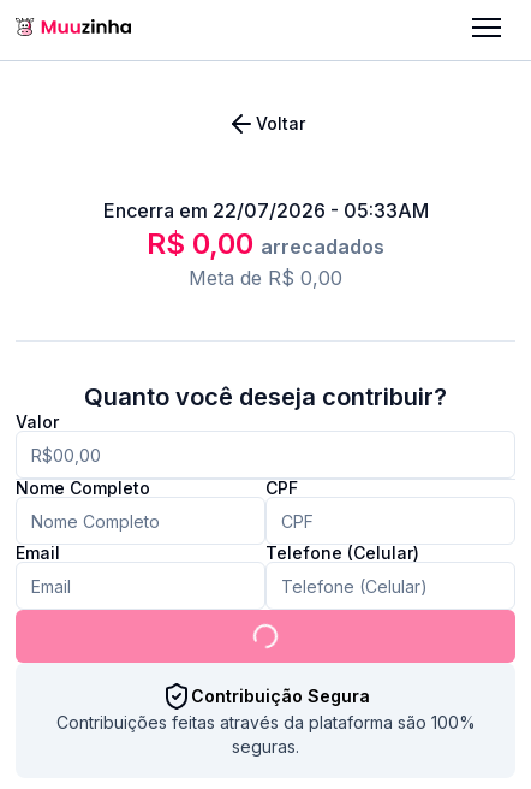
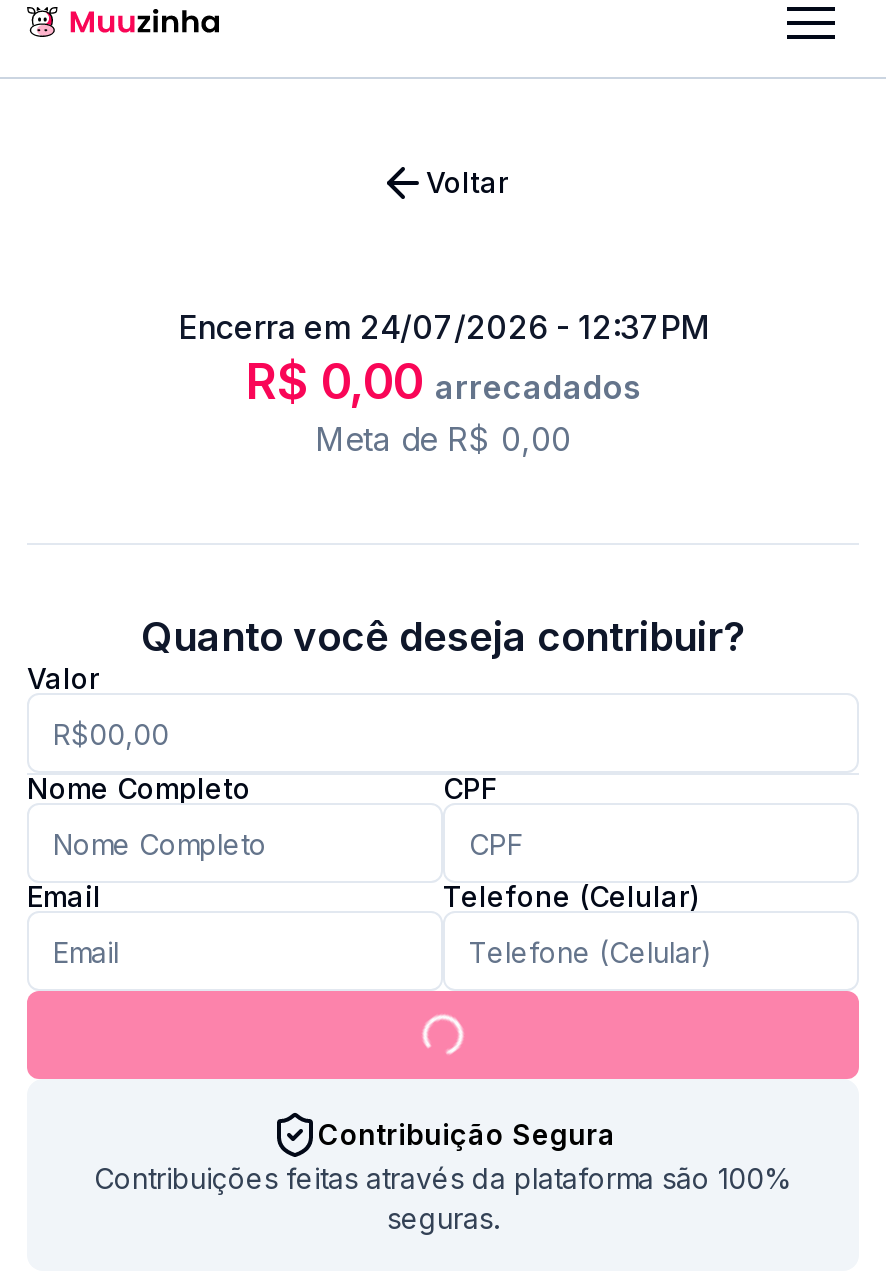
[103,198,428,223] Encerra em 22/07/2026 - 05:33AM -> [178,307,708,347] Encerra em 24/07/2026 - 12:37PM

